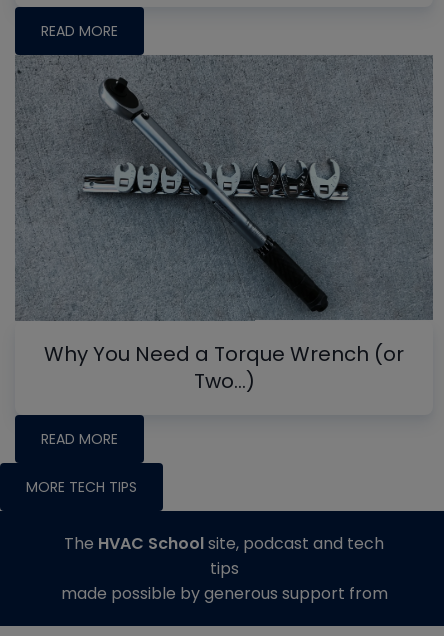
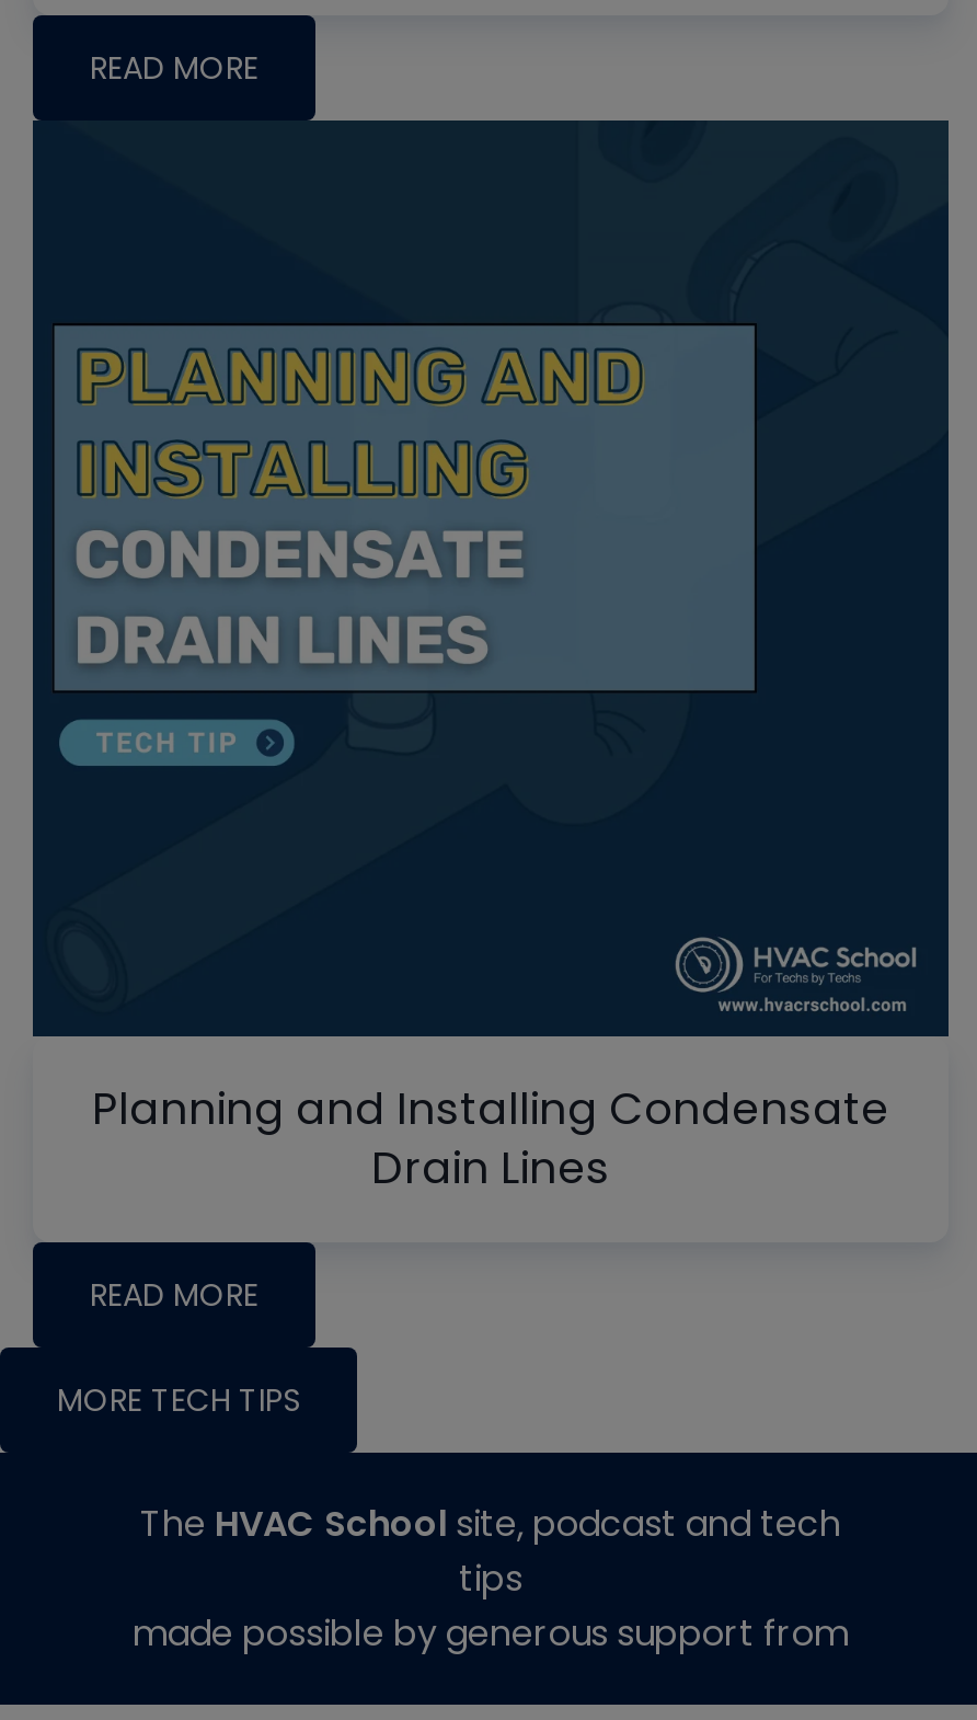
[16,54,432,394] [image] | Why You Need a Torque Wrench (or | Two…) -> [33,121,949,1199] [image] | Planning and Installing Condensate | Drain Lines

